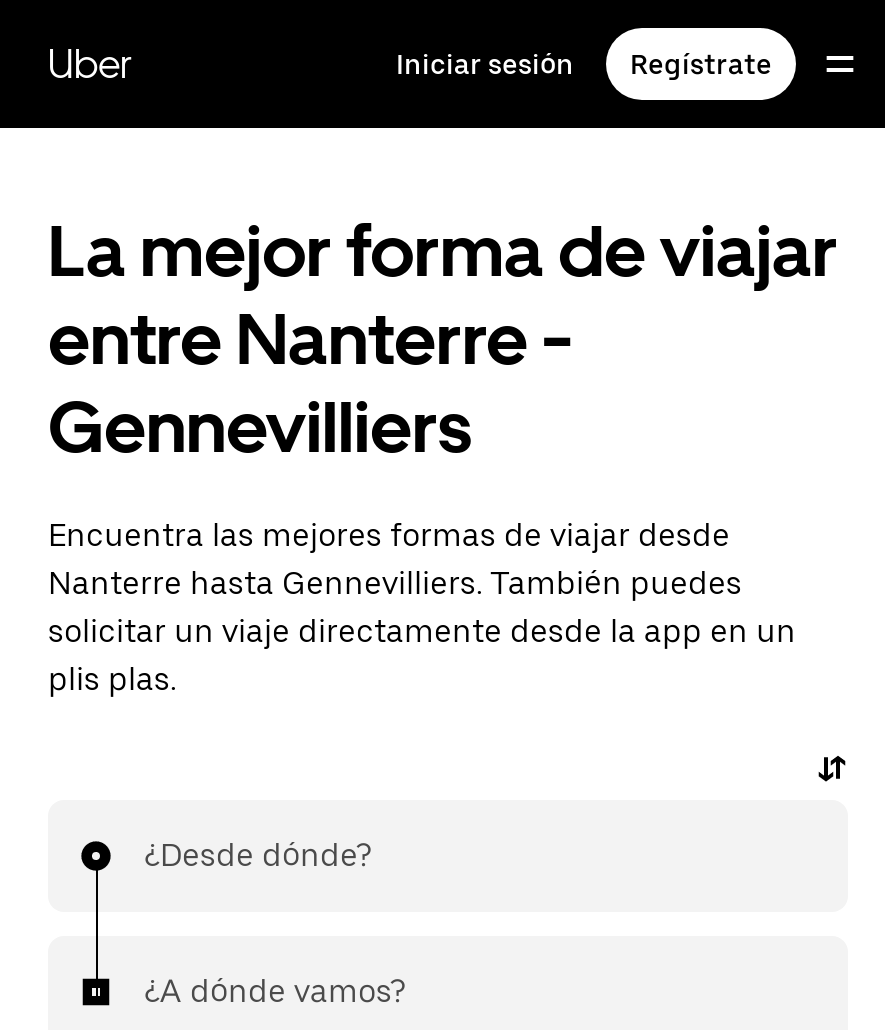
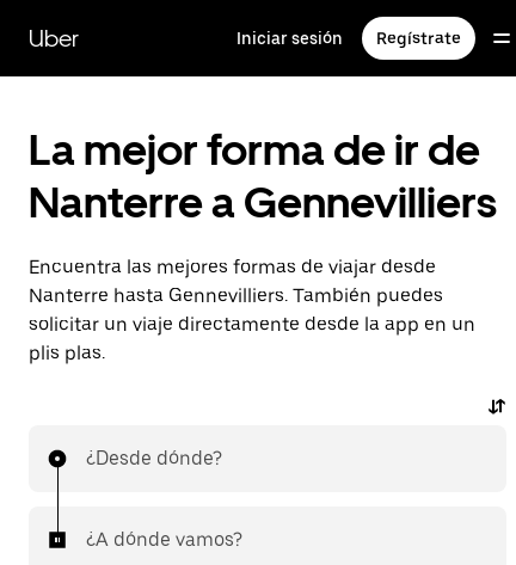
[48,208,838,470] La mejor forma de viajar | entre Nanterre - | Gennevilliers -> [29,124,497,228] La mejor forma de ir de | Nanterre a Gennevilliers

